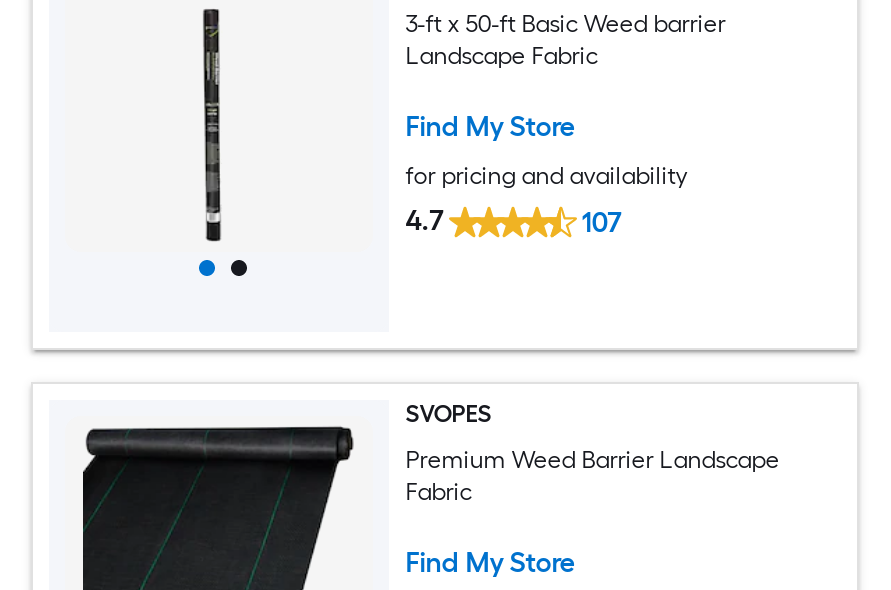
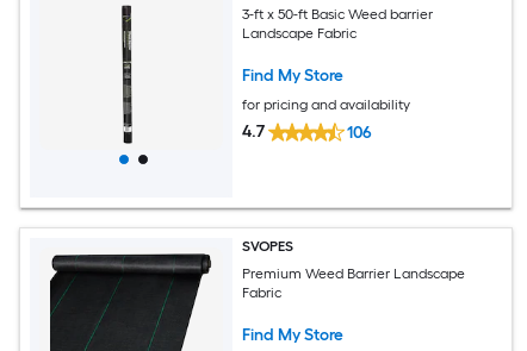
[581,206,621,240] 107 -> [347,122,372,143] 106

